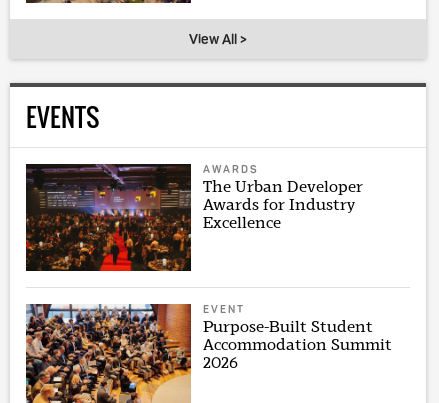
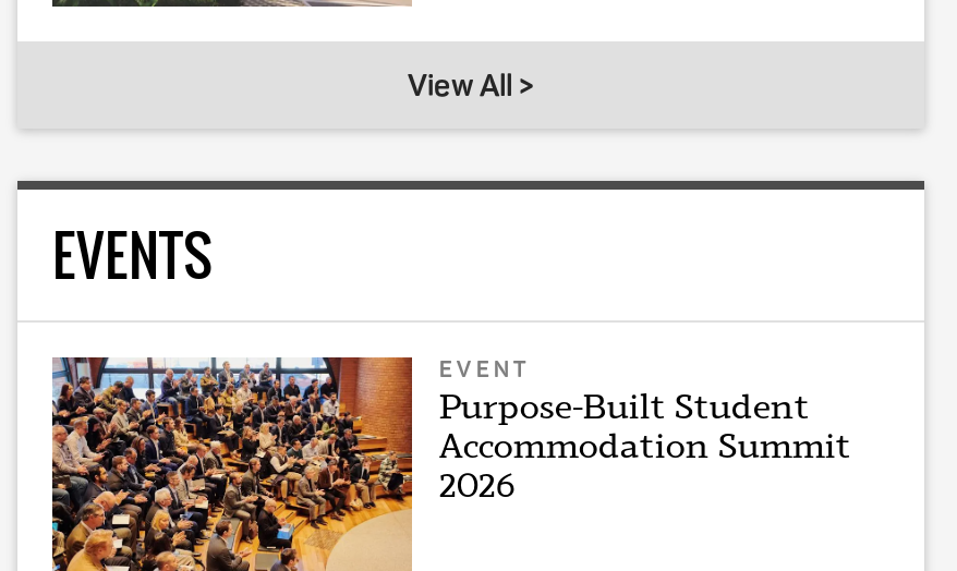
[25,163,363,272] [image] | AWARDS | The Urban Developer | Awards for Industry | Excellence -> none

